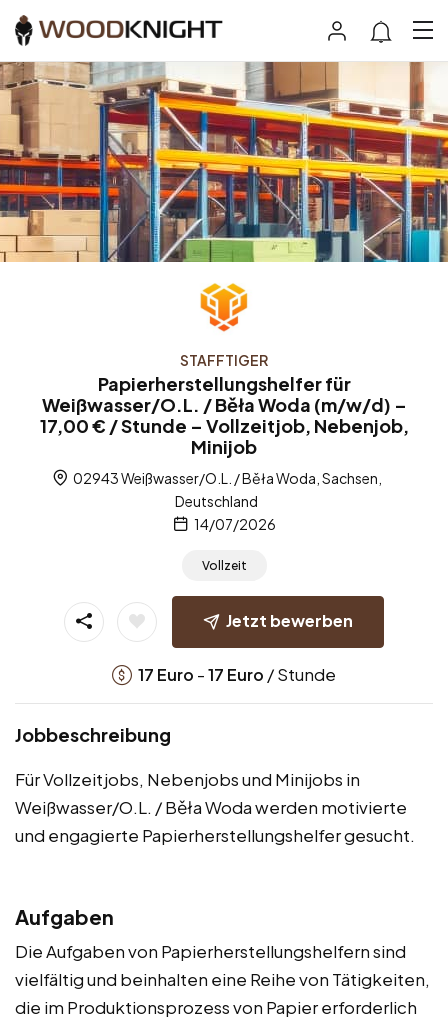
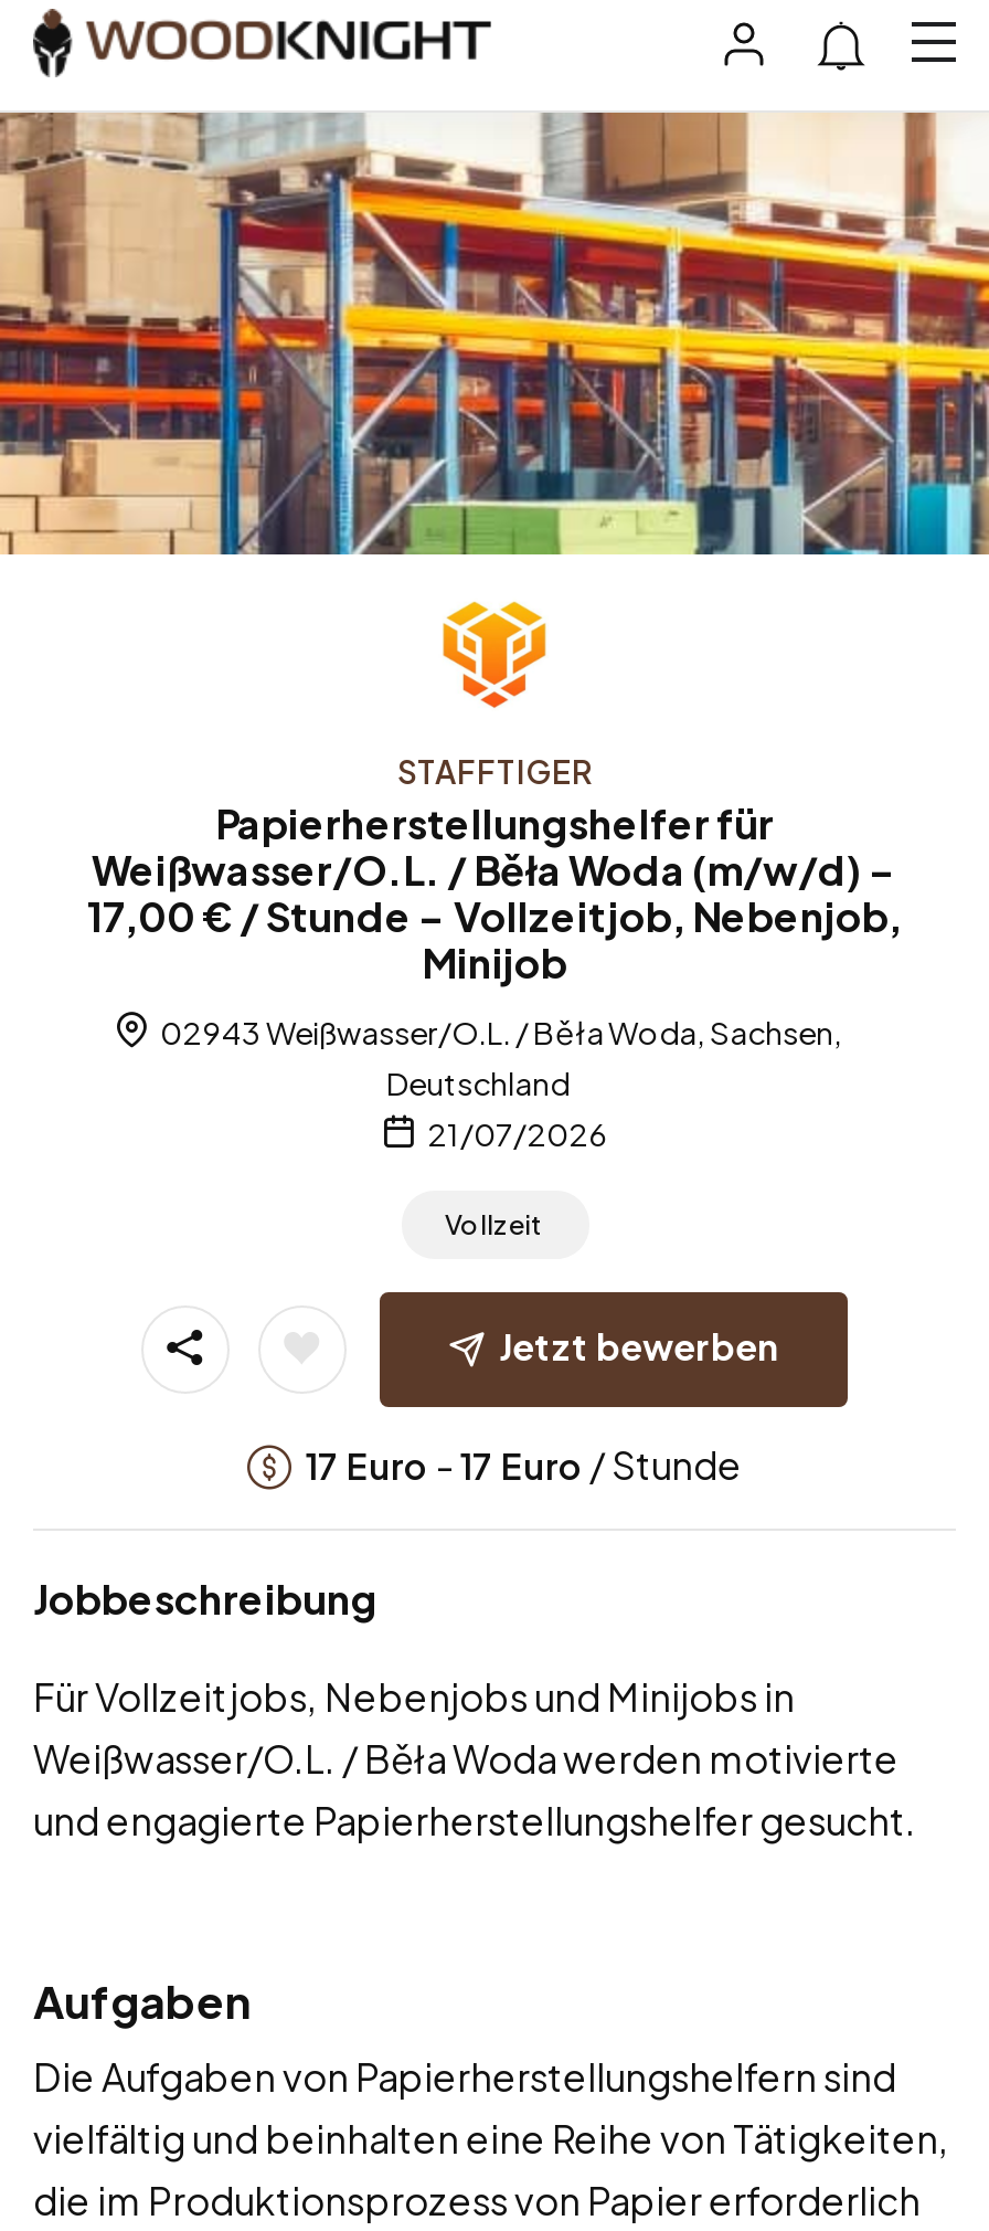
[191,515,275,533] 14/07/2026 -> [423,1114,608,1154] 21/07/2026

